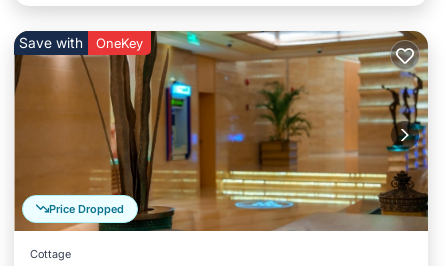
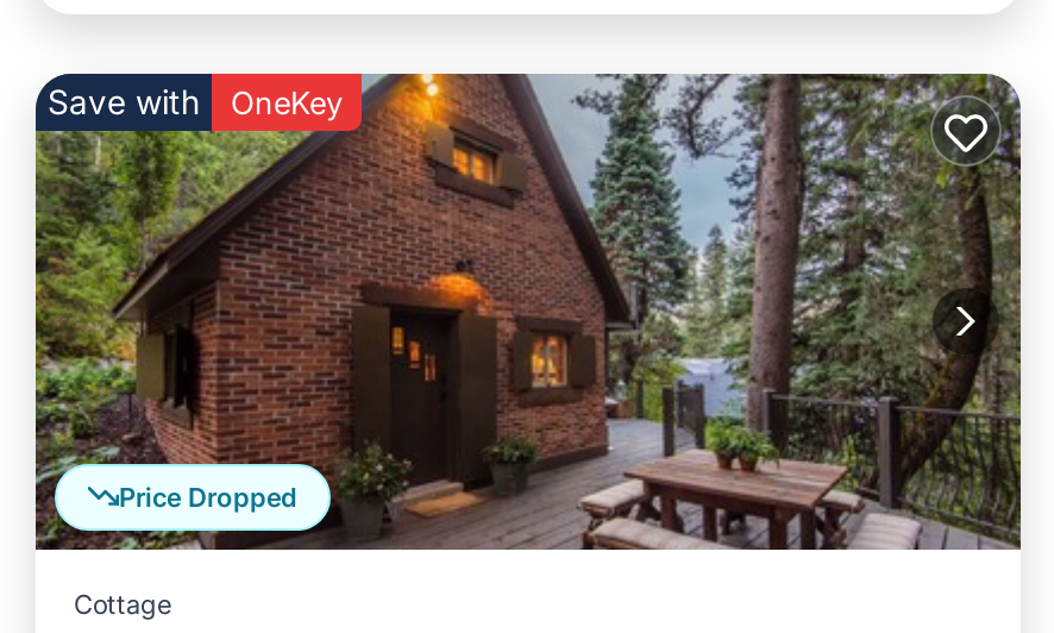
[14,31,429,232] [image] -> [33,71,1023,552] [image]

